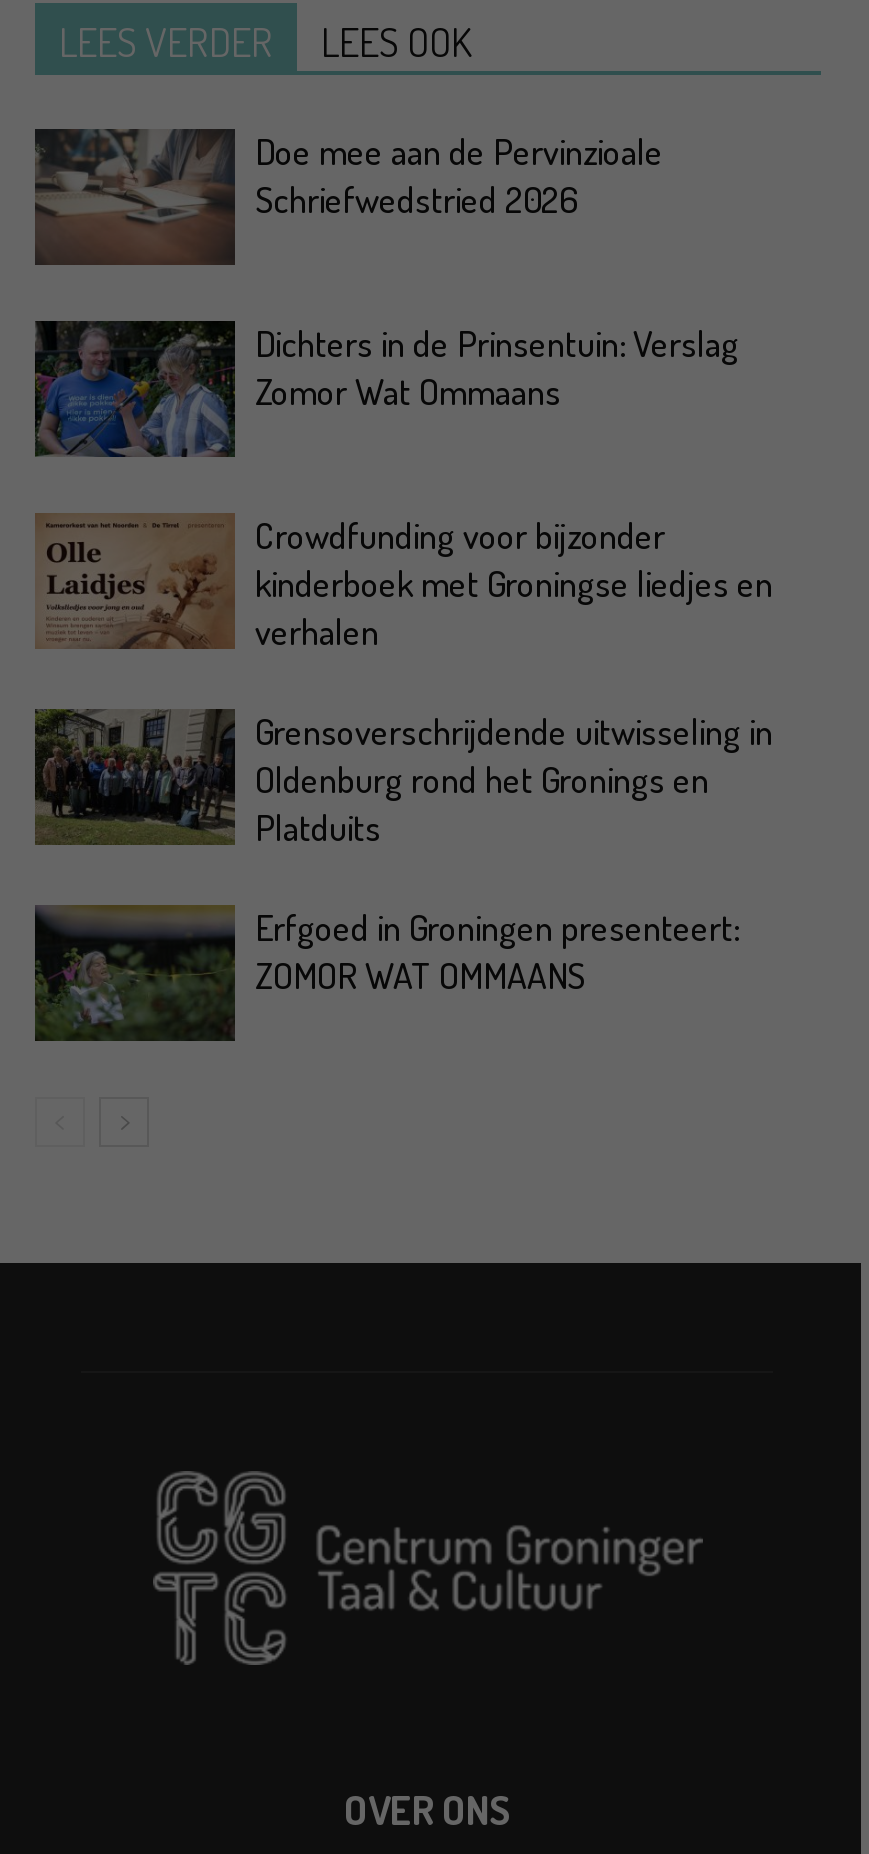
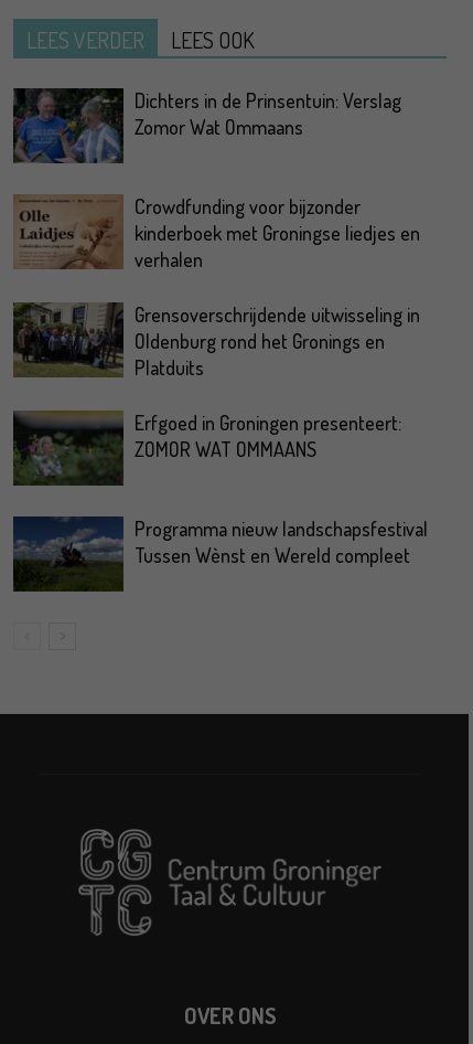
[33,127,663,267] [image] | Doe mee aan de Pervinzioale | Schriefwedstried 2026 -> none
moved [33,319,773,996] -> [12,87,420,461]: [image] | Dichters in de Prinsentuin: Verslag | Zomor Wat Ommaans | ... | Erfgoed in Groningen presenteert: | ZOMOR WAT OMMAANS
none -> [12,515,428,592] [image] | Programma nieuw landschapsfestival | Tussen Wènst en Wereld compleet

